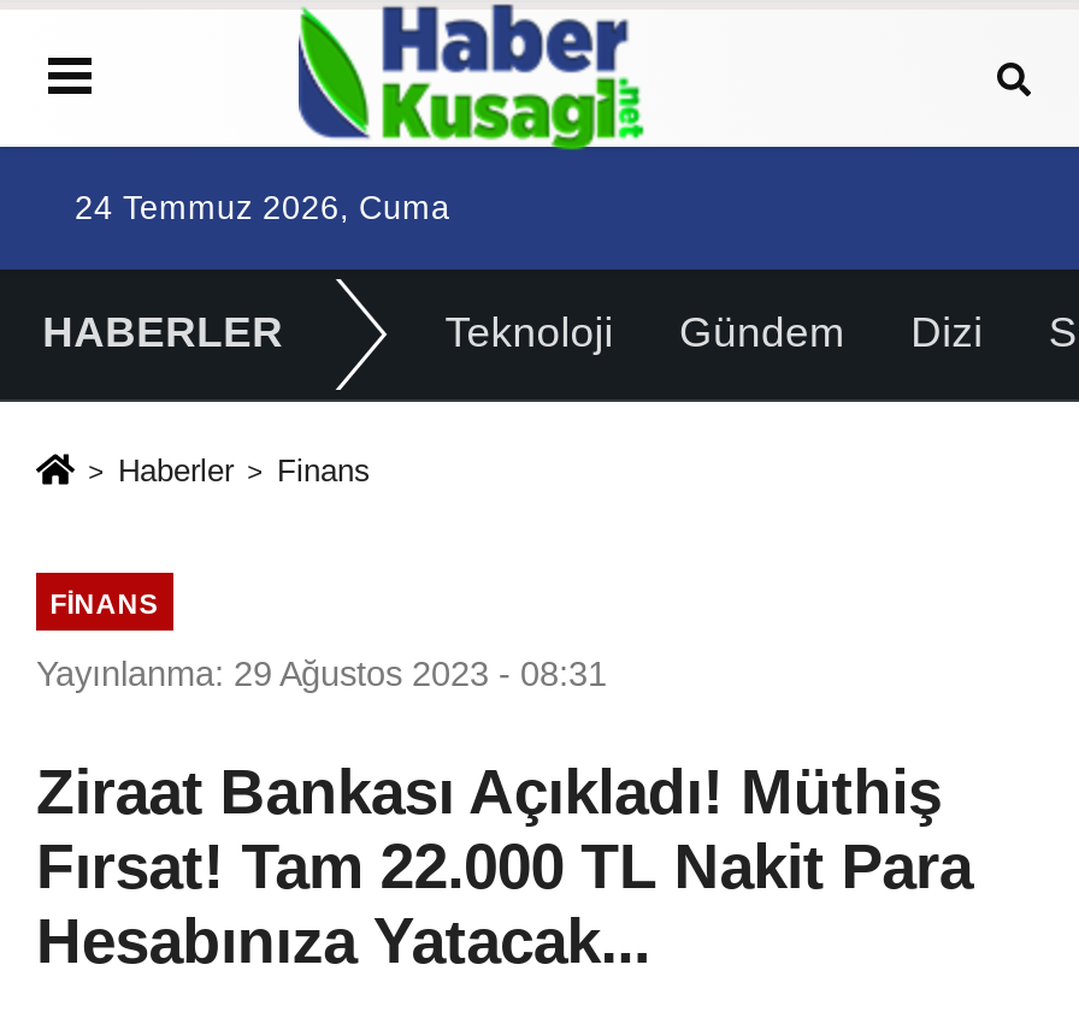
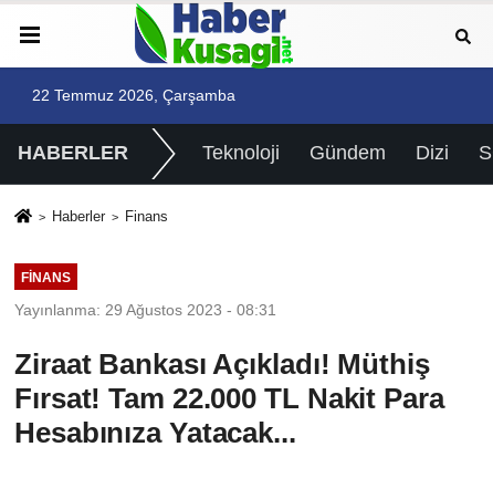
[75,190,450,226] 24 Temmuz 2026, Cuma -> [32,87,235,104] 22 Temmuz 2026, Çarşamba

